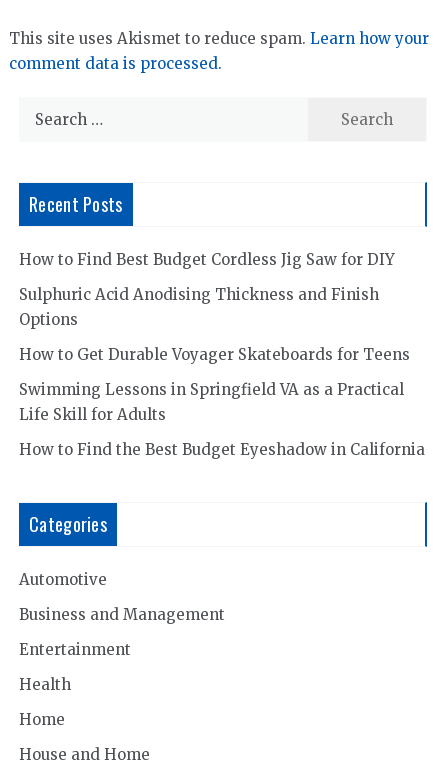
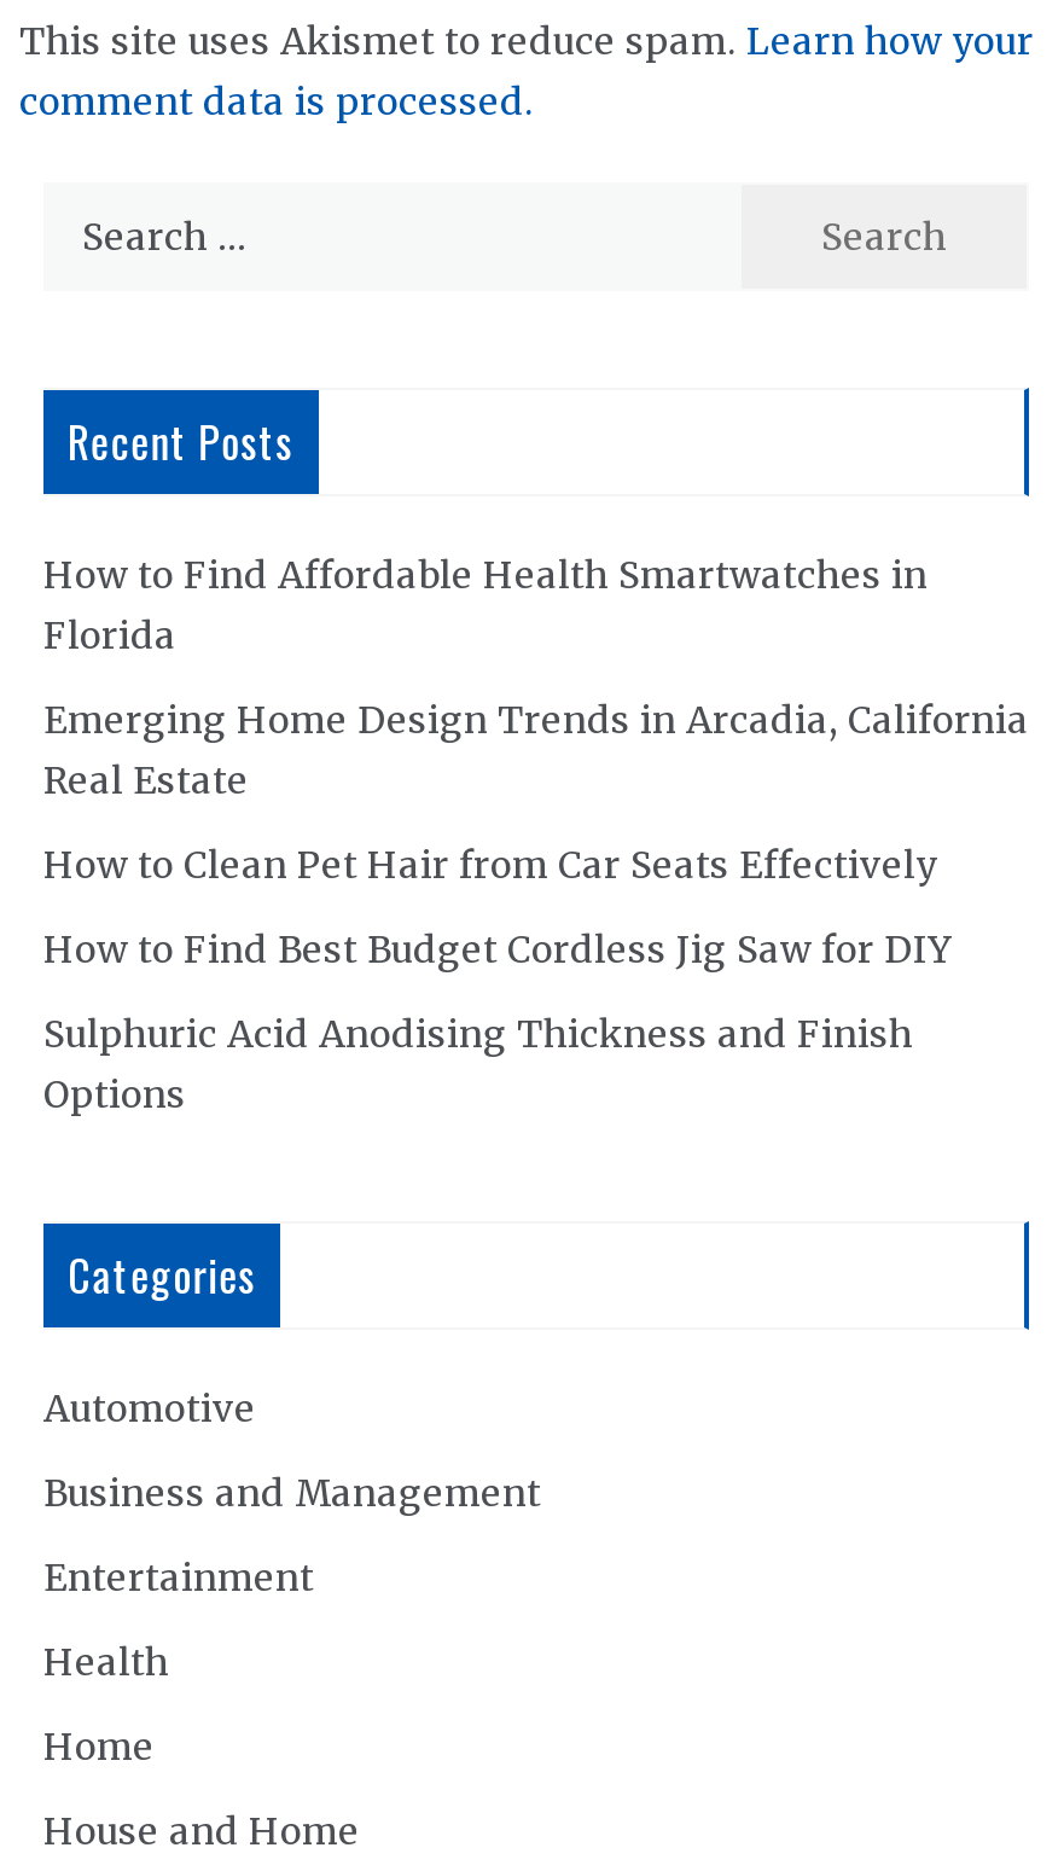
none -> [43,552,1029,887] How to Find Affordable Health Smartwatches in | Florida | Emerging Home Design Trends in Arcadia, California | Real Estate | How to Clean Pet Hair from Car Seats Effectively
moved [19,250,395,329] -> [43,926,952,1117]: How to Find Best Budget Cordless Jig Saw for DIY | Sulphuric Acid Anodising Thickness and Finish | Options
[19,345,425,459] How to Get Durable Voyager Skateboards for Teens | Swimming Lessons in Springfield VA as a Practical | Life Skill for Adults | How to Find the Best Budget Eyeshadow in California -> none

